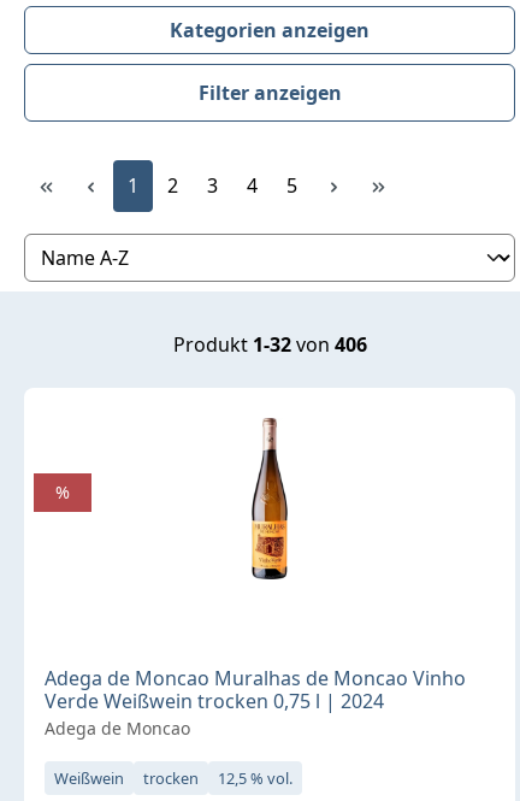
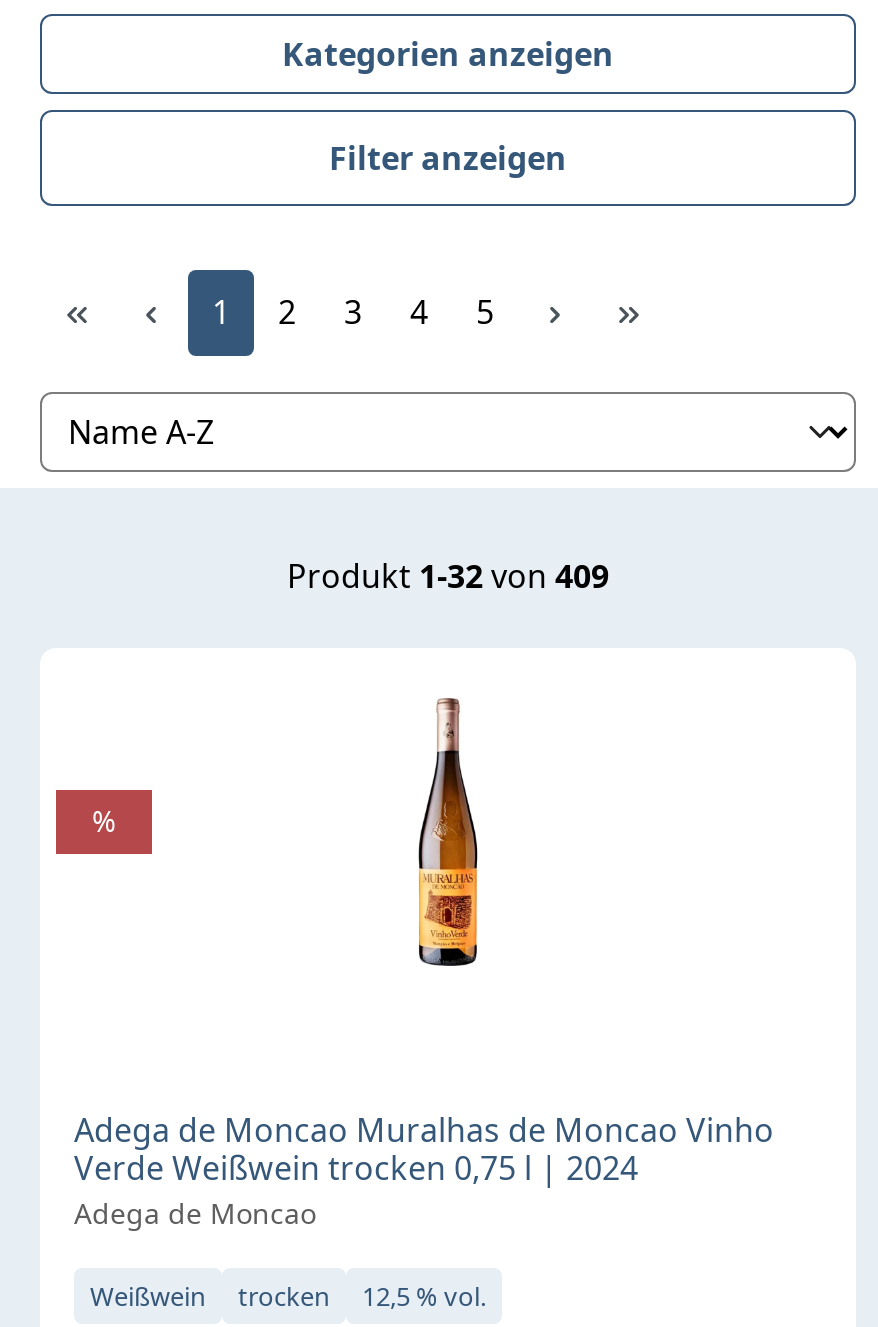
[173,331,367,357] Produkt 1-32 von 406 -> [287,553,609,597] Produkt 1-32 von 409

